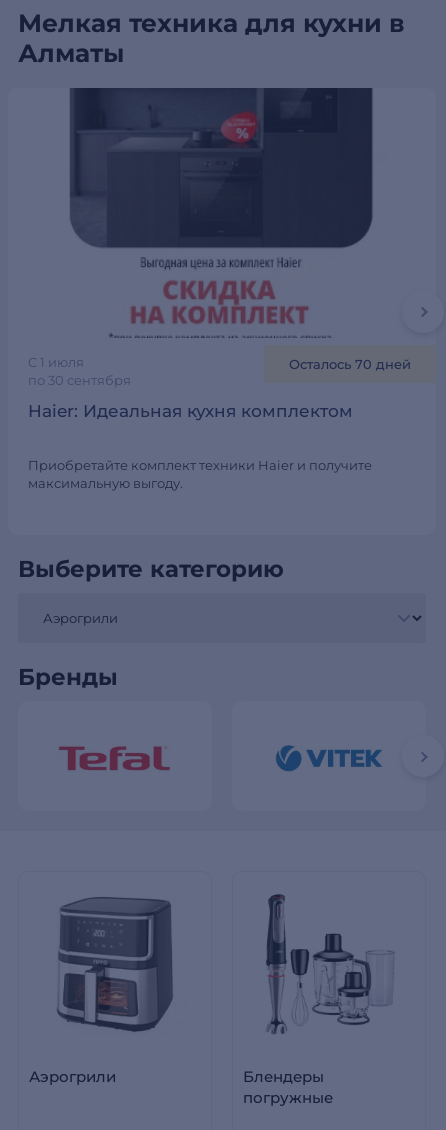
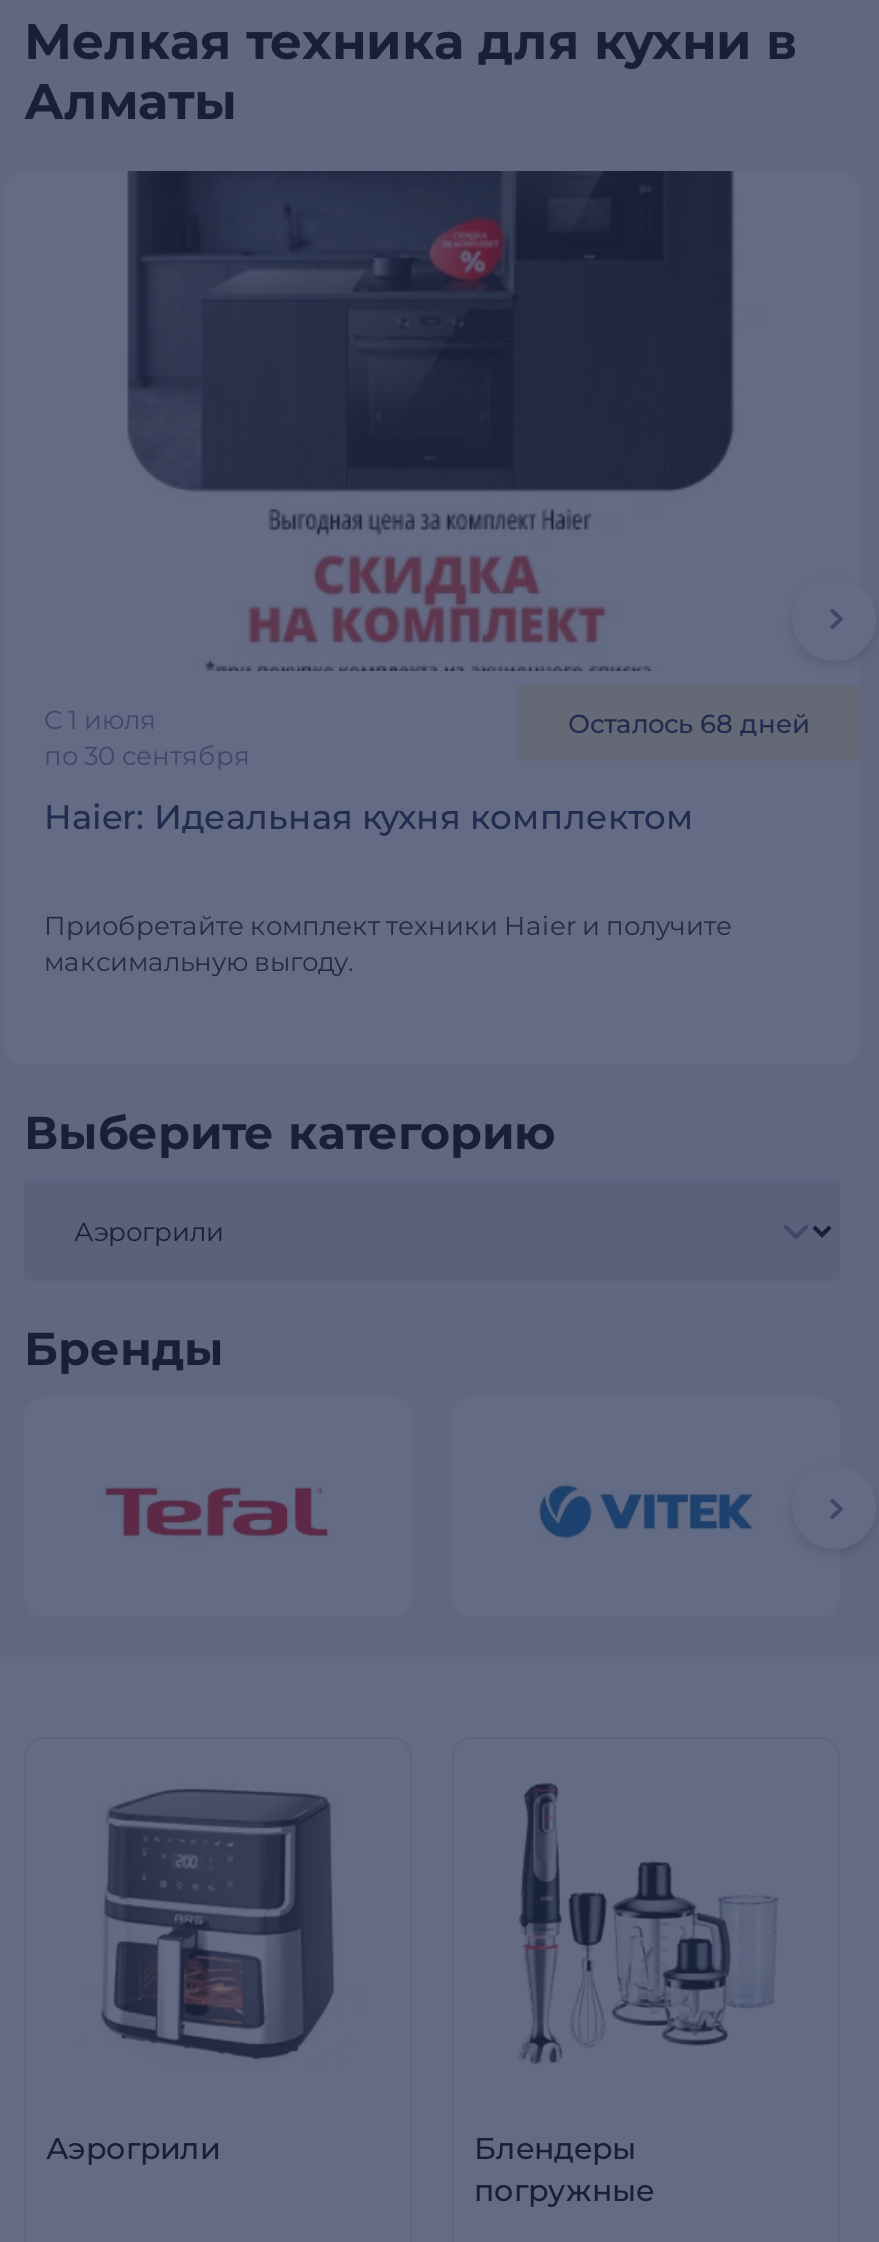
[289,356,411,372] Осталось 70 дней -> [568,707,810,739] Осталось 68 дней

